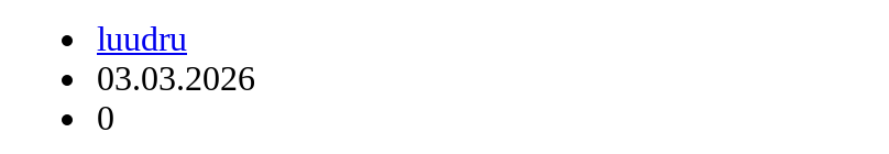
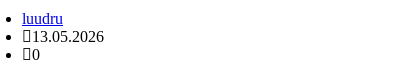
[97,60,255,98] 03.03.2026 -> [32,28,104,45] 13.05.2026

